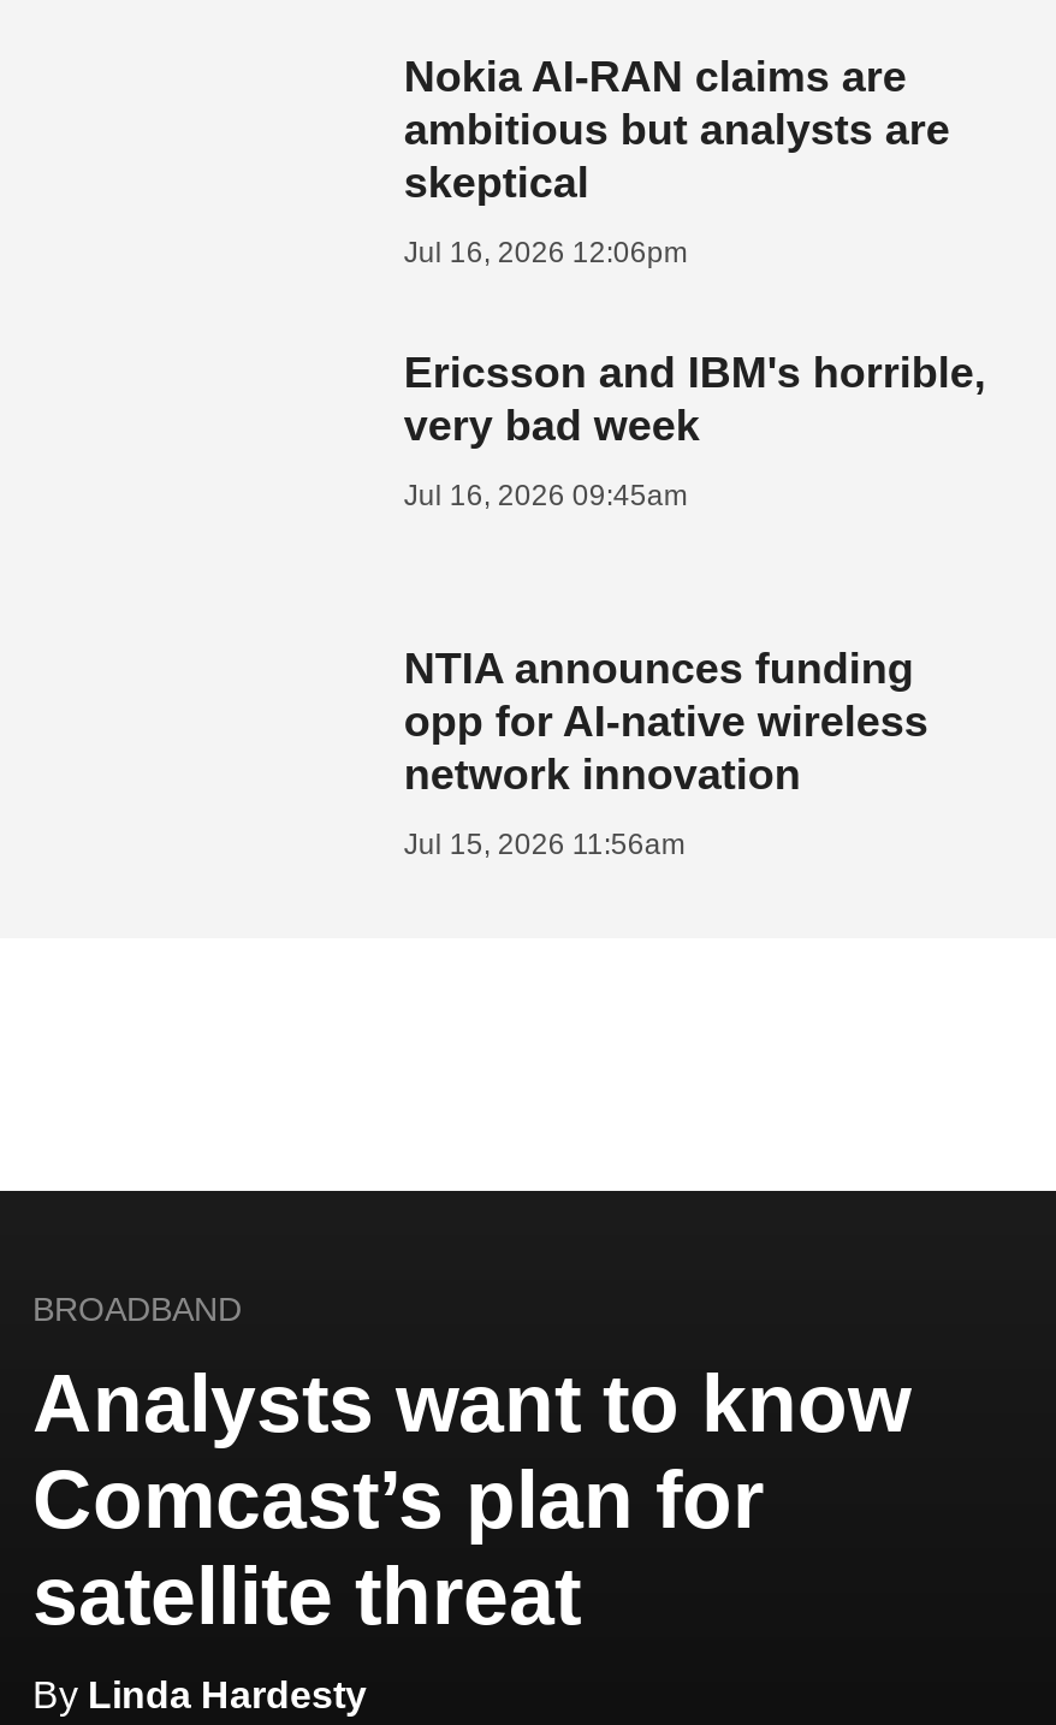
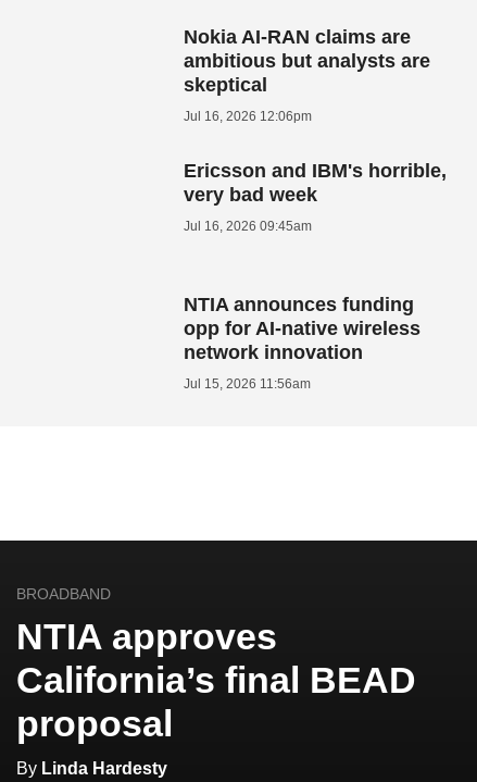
[32,1356,910,1640] Analysts want to know | Comcast’s plan for | satellite threat -> [16,615,416,744] NTIA approves | California’s final BEAD | proposal

